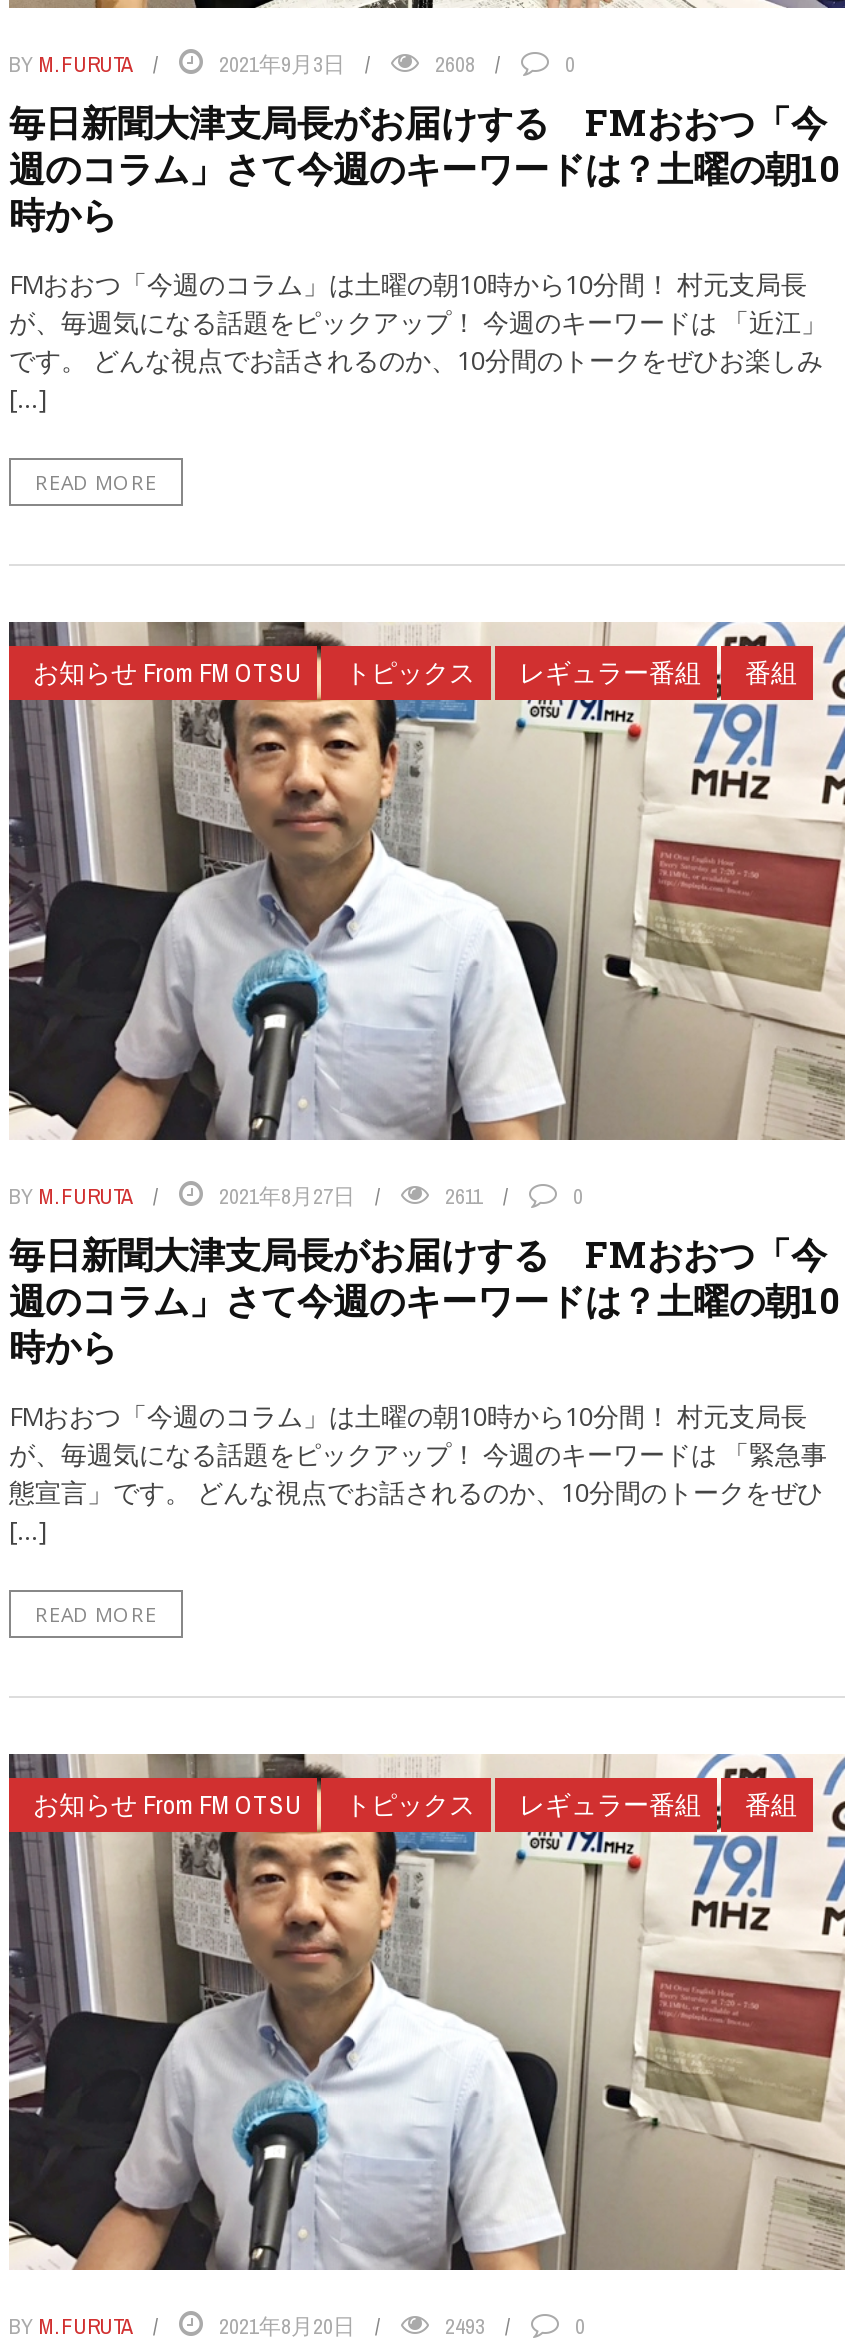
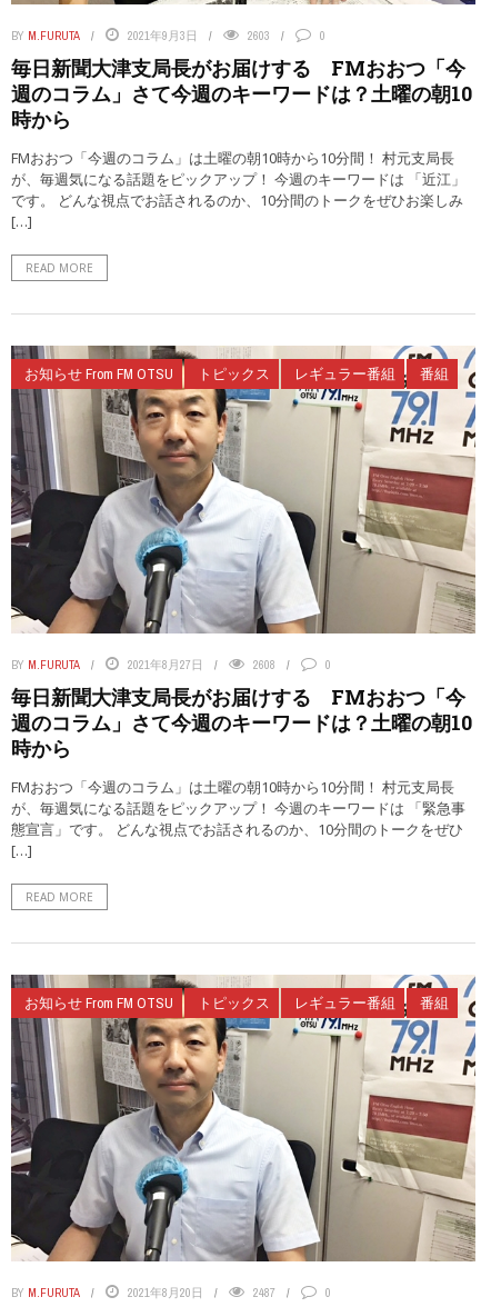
[435,49,475,77] 2608 -> [248,27,270,43] 2603
[445,1181,483,1209] 2611 -> [253,656,275,672] 2608
[445,2313,485,2341] 2493 -> [253,1285,275,1301] 2487

